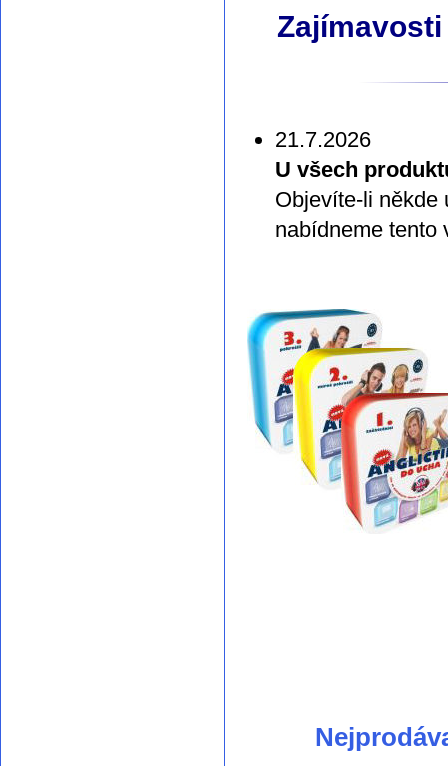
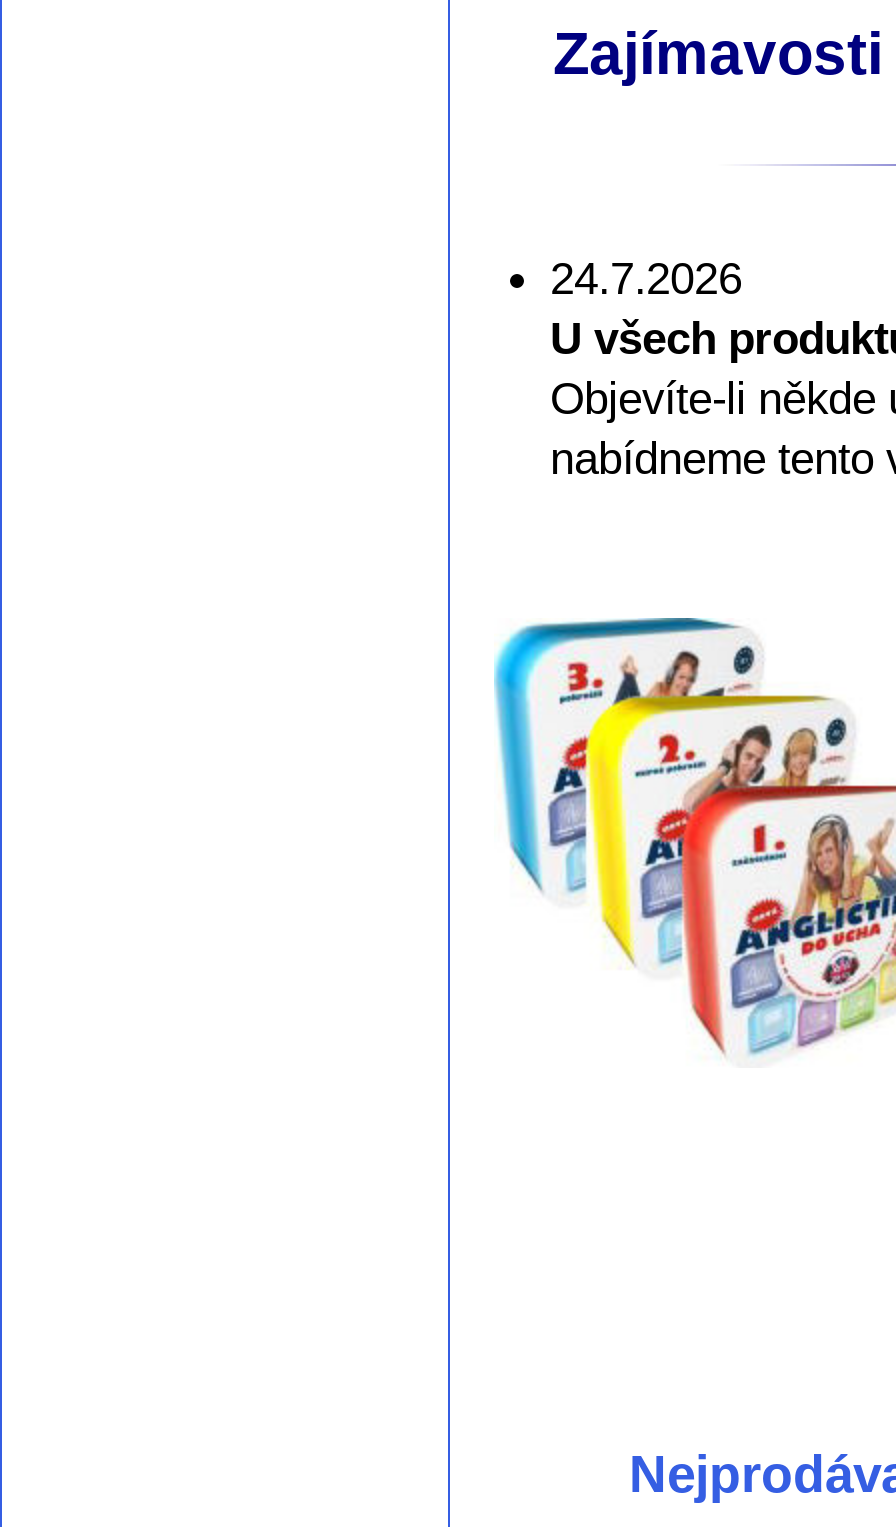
[275,127,371,152] 21.7.2026 -> [550,254,742,304] 24.7.2026

